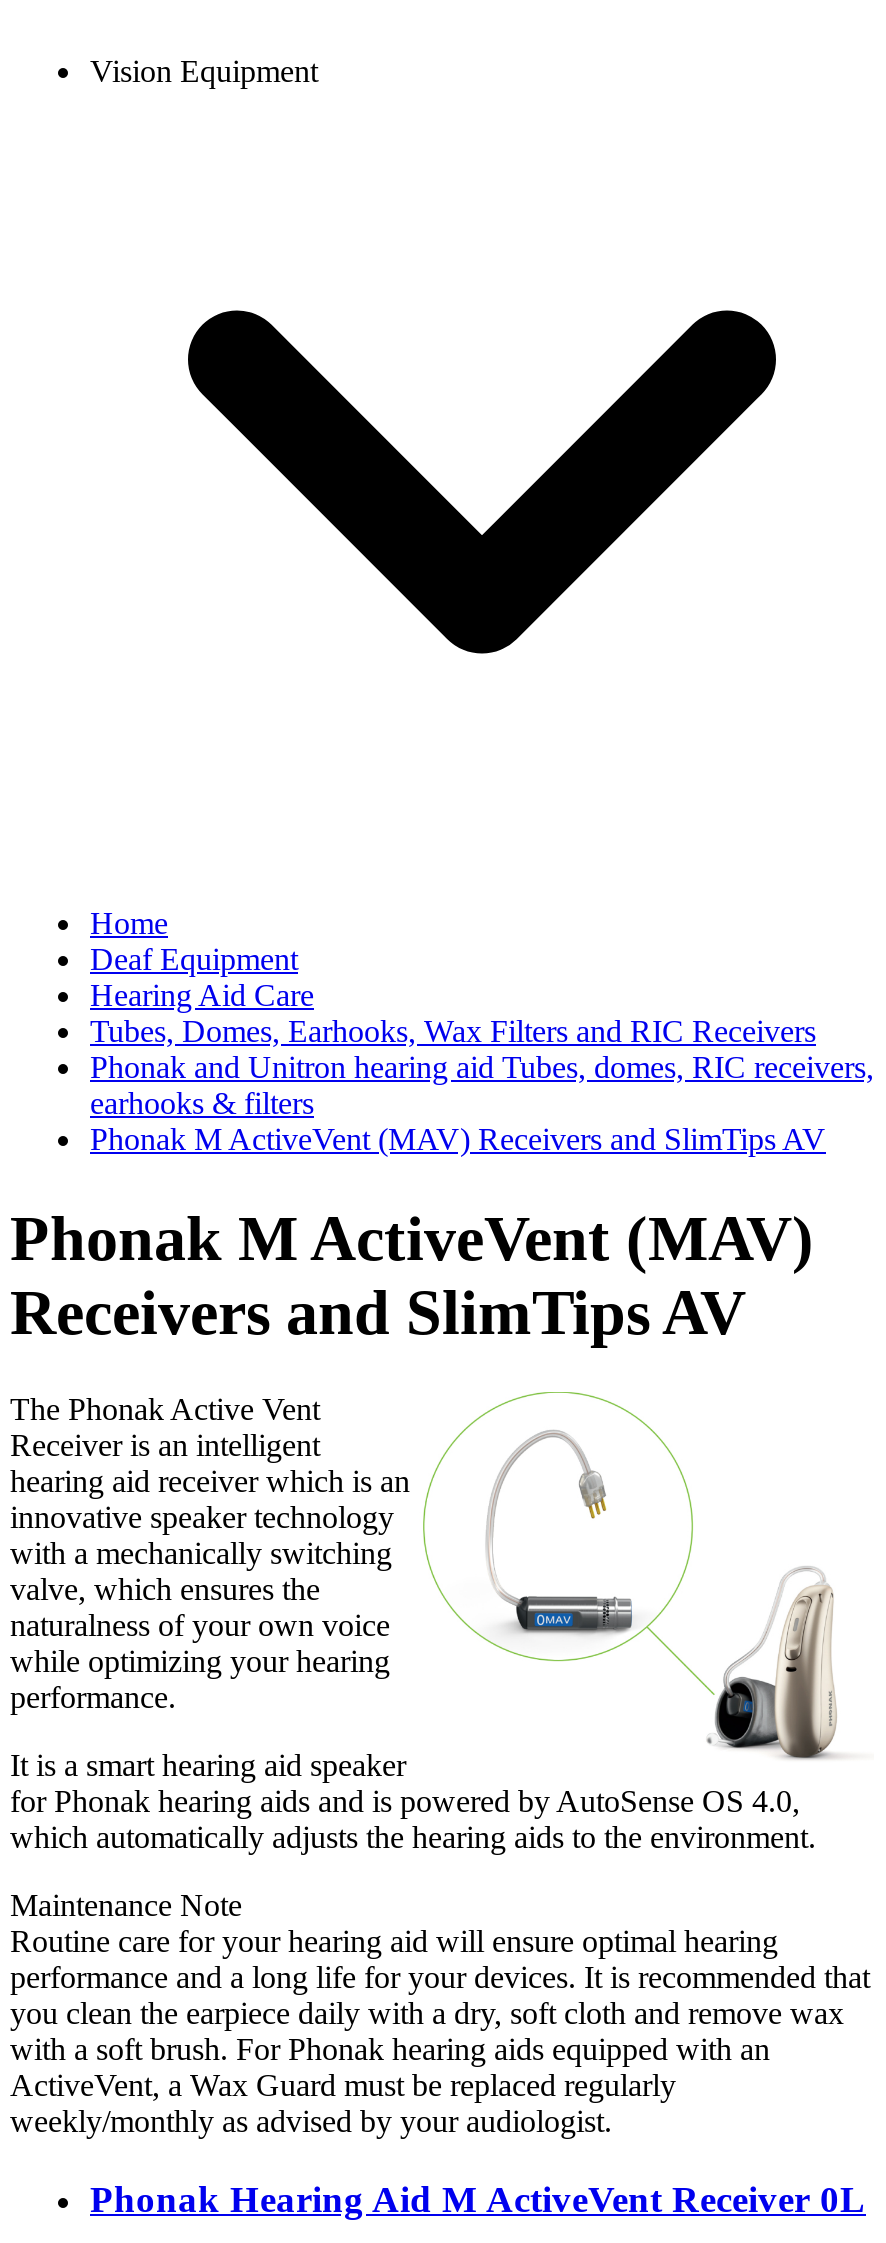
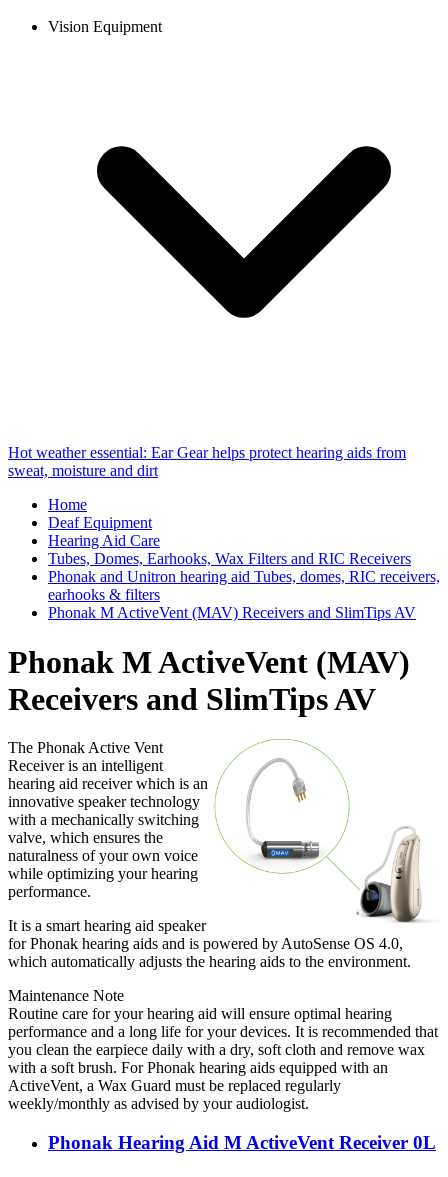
none -> [8,444,406,479] Hot weather essential: Ear Gear helps protect hearing aids from | sweat, moisture and dirt

